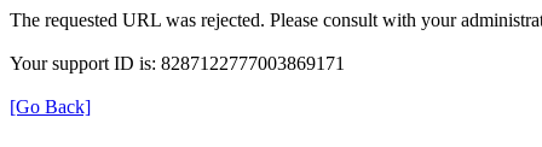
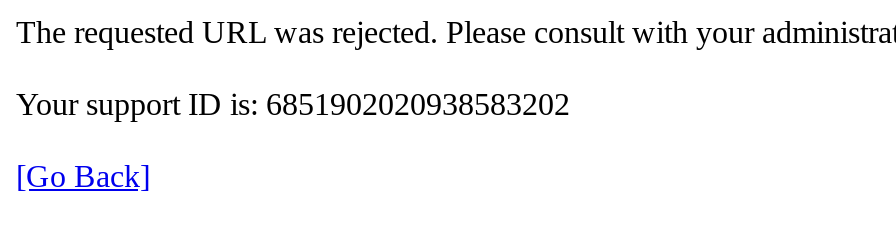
[10,53,345,73] Your support ID is: 8287122777003869171 -> [16,87,570,121] Your support ID is: 6851902020938583202

